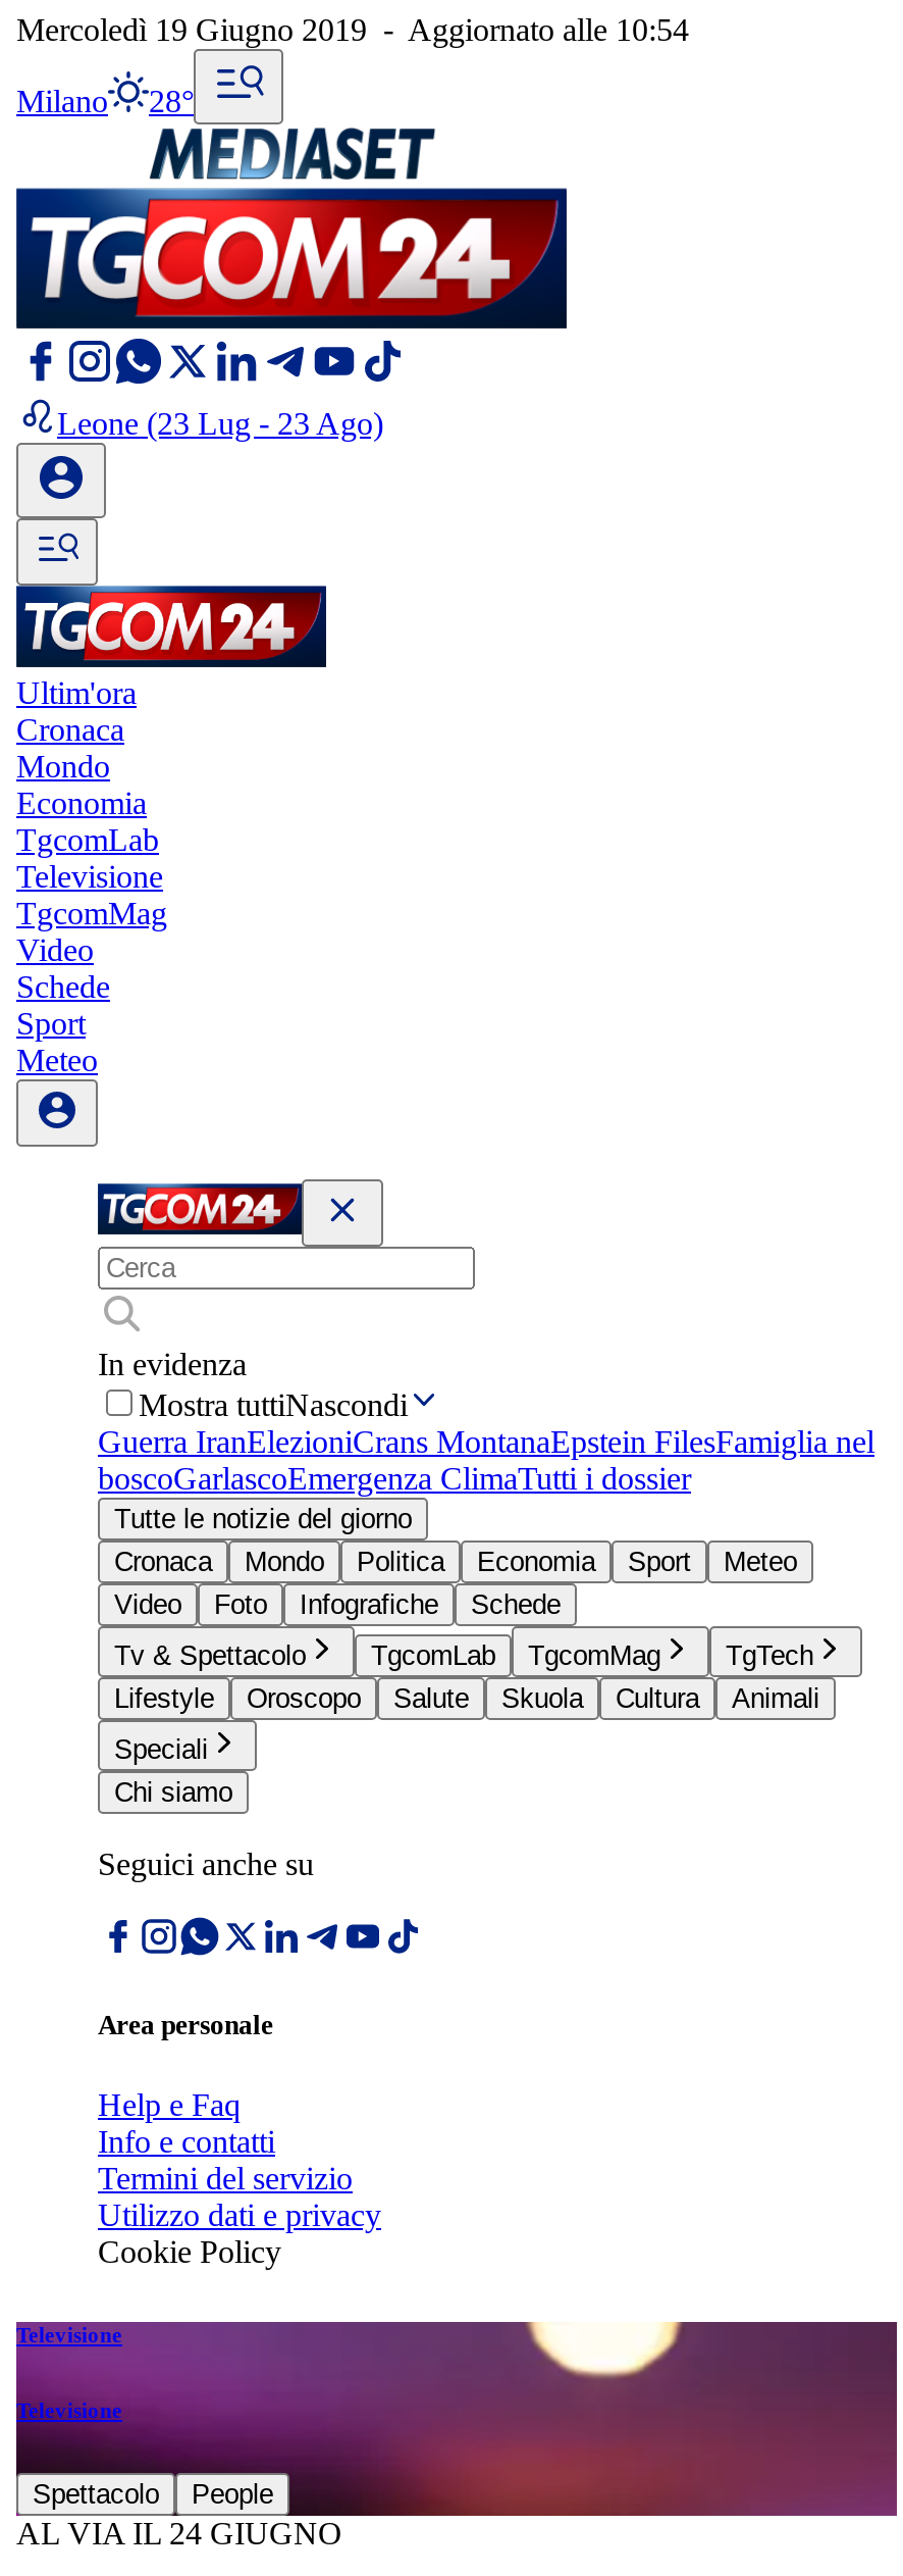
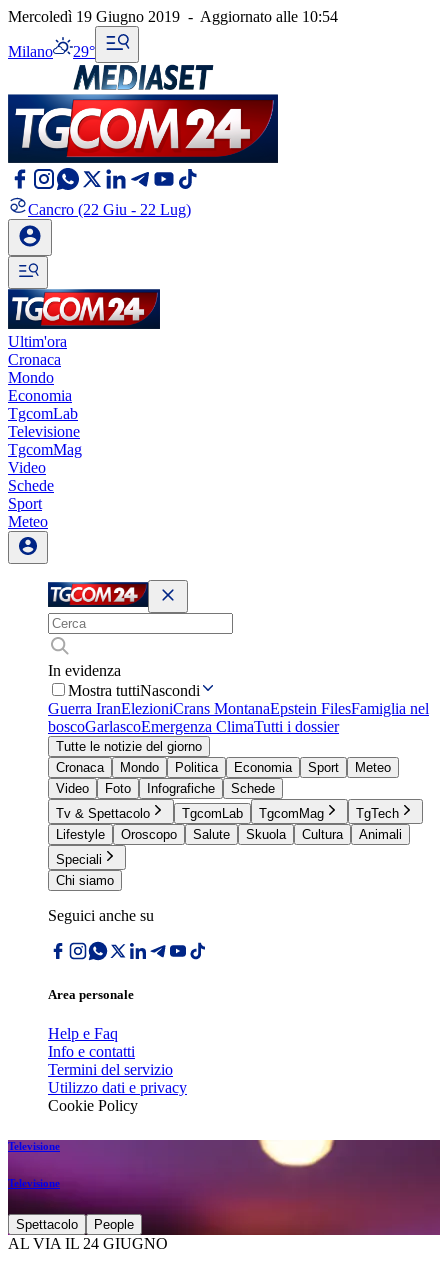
[16,84,194,118] Milano 28° -> [8,43,95,60] Milano 29°
[57,406,383,441] Leone (23 Lug - 23 Ago) -> [28,201,191,218] Cancro (22 Giu - 22 Lug)

